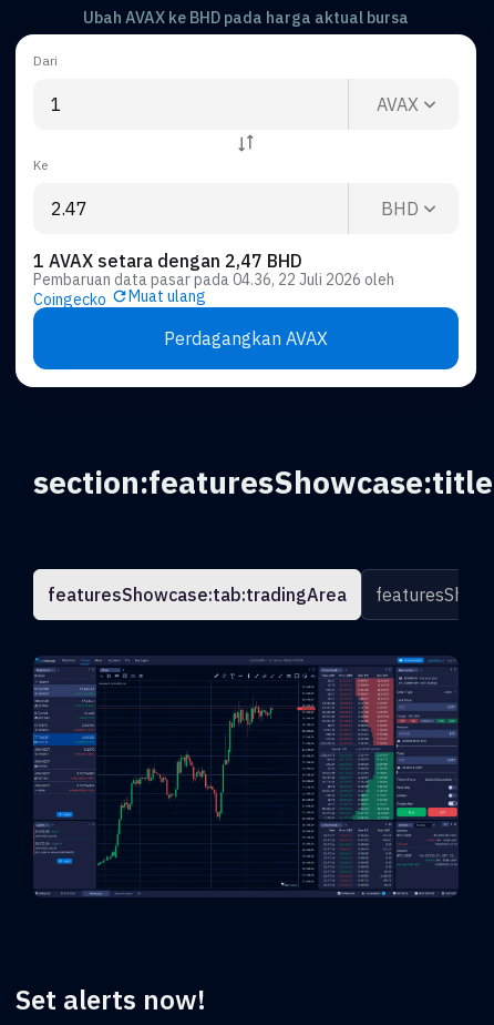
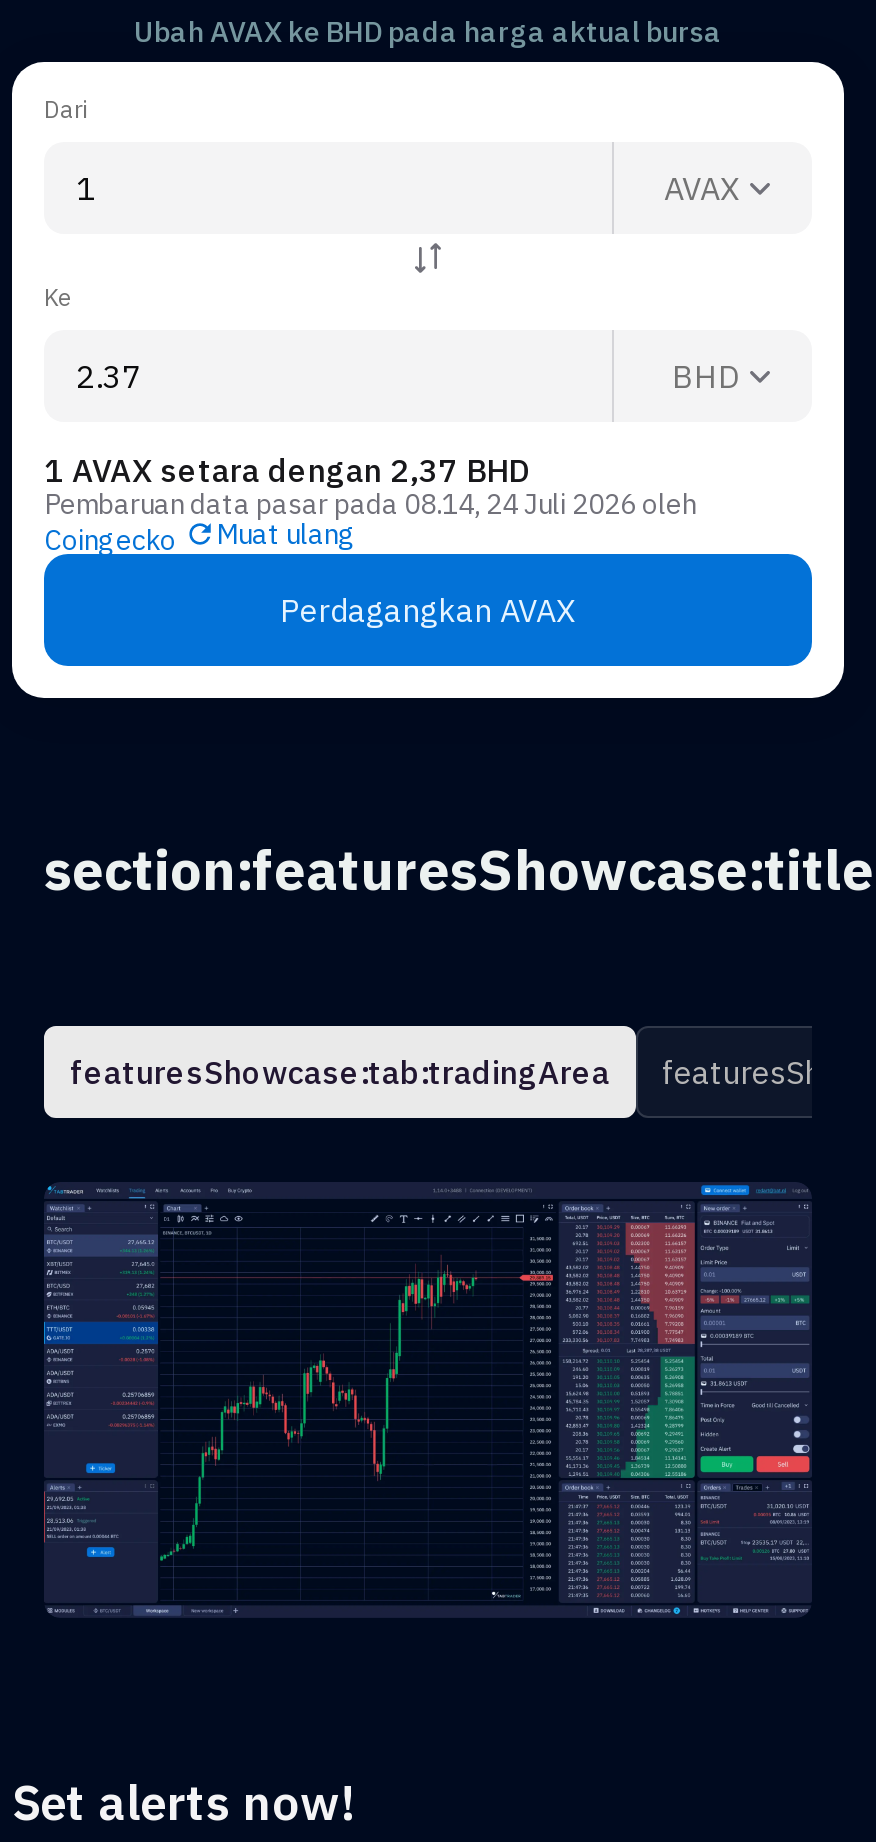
[33,249,302,272] 1 AVAX setara dengan 2,47 BHD -> [44,450,530,490] 1 AVAX setara dengan 2,37 BHD
[33,269,394,289] Pembaruan data pasar pada 04.36, 22 Juli 2026 oleh -> [44,486,696,522] Pembaruan data pasar pada 08.14, 24 Juli 2026 oleh

